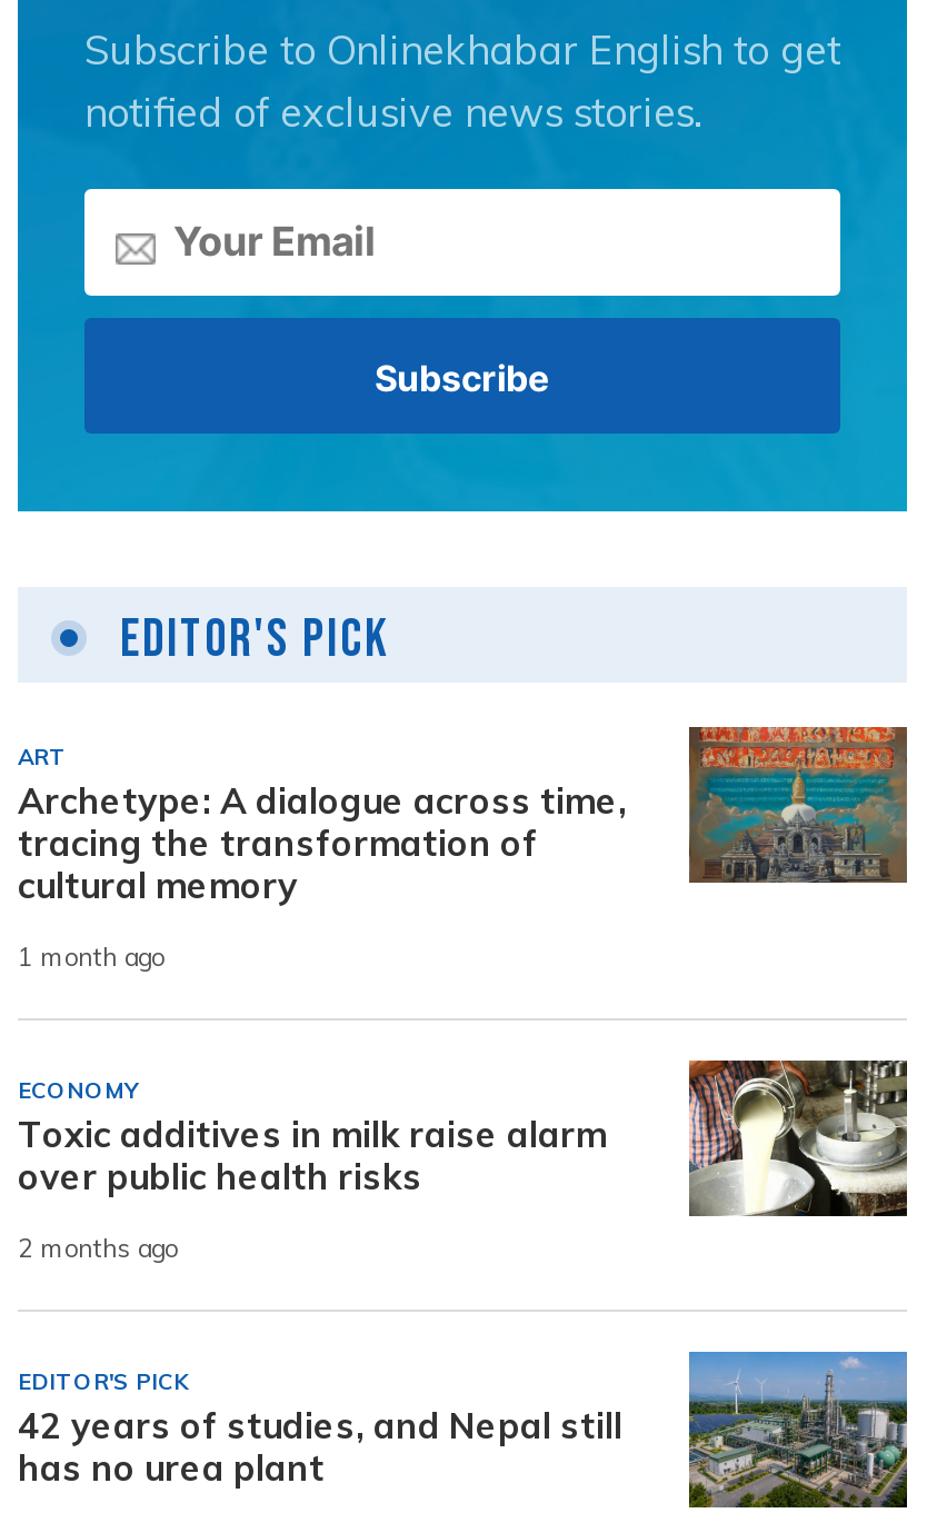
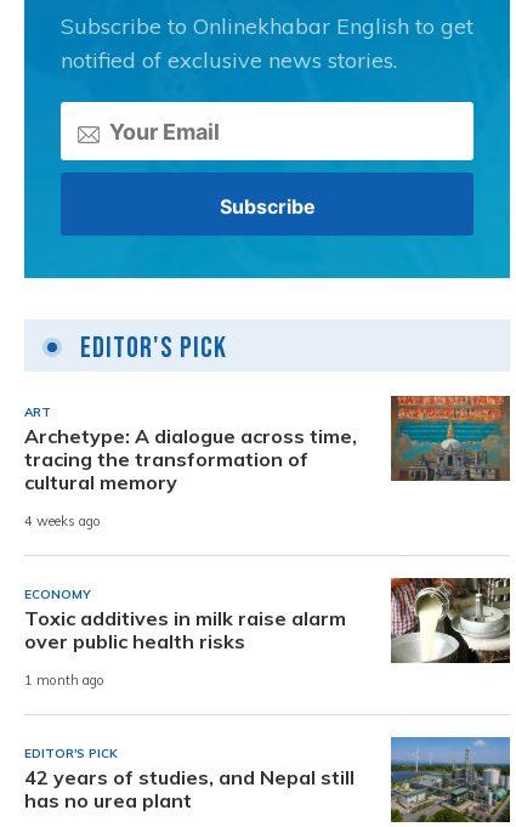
[18,940,165,971] 1 month ago -> [24,513,101,530] 4 weeks ago
[18,1231,178,1262] 2 months ago -> [24,673,104,690] 1 month ago

